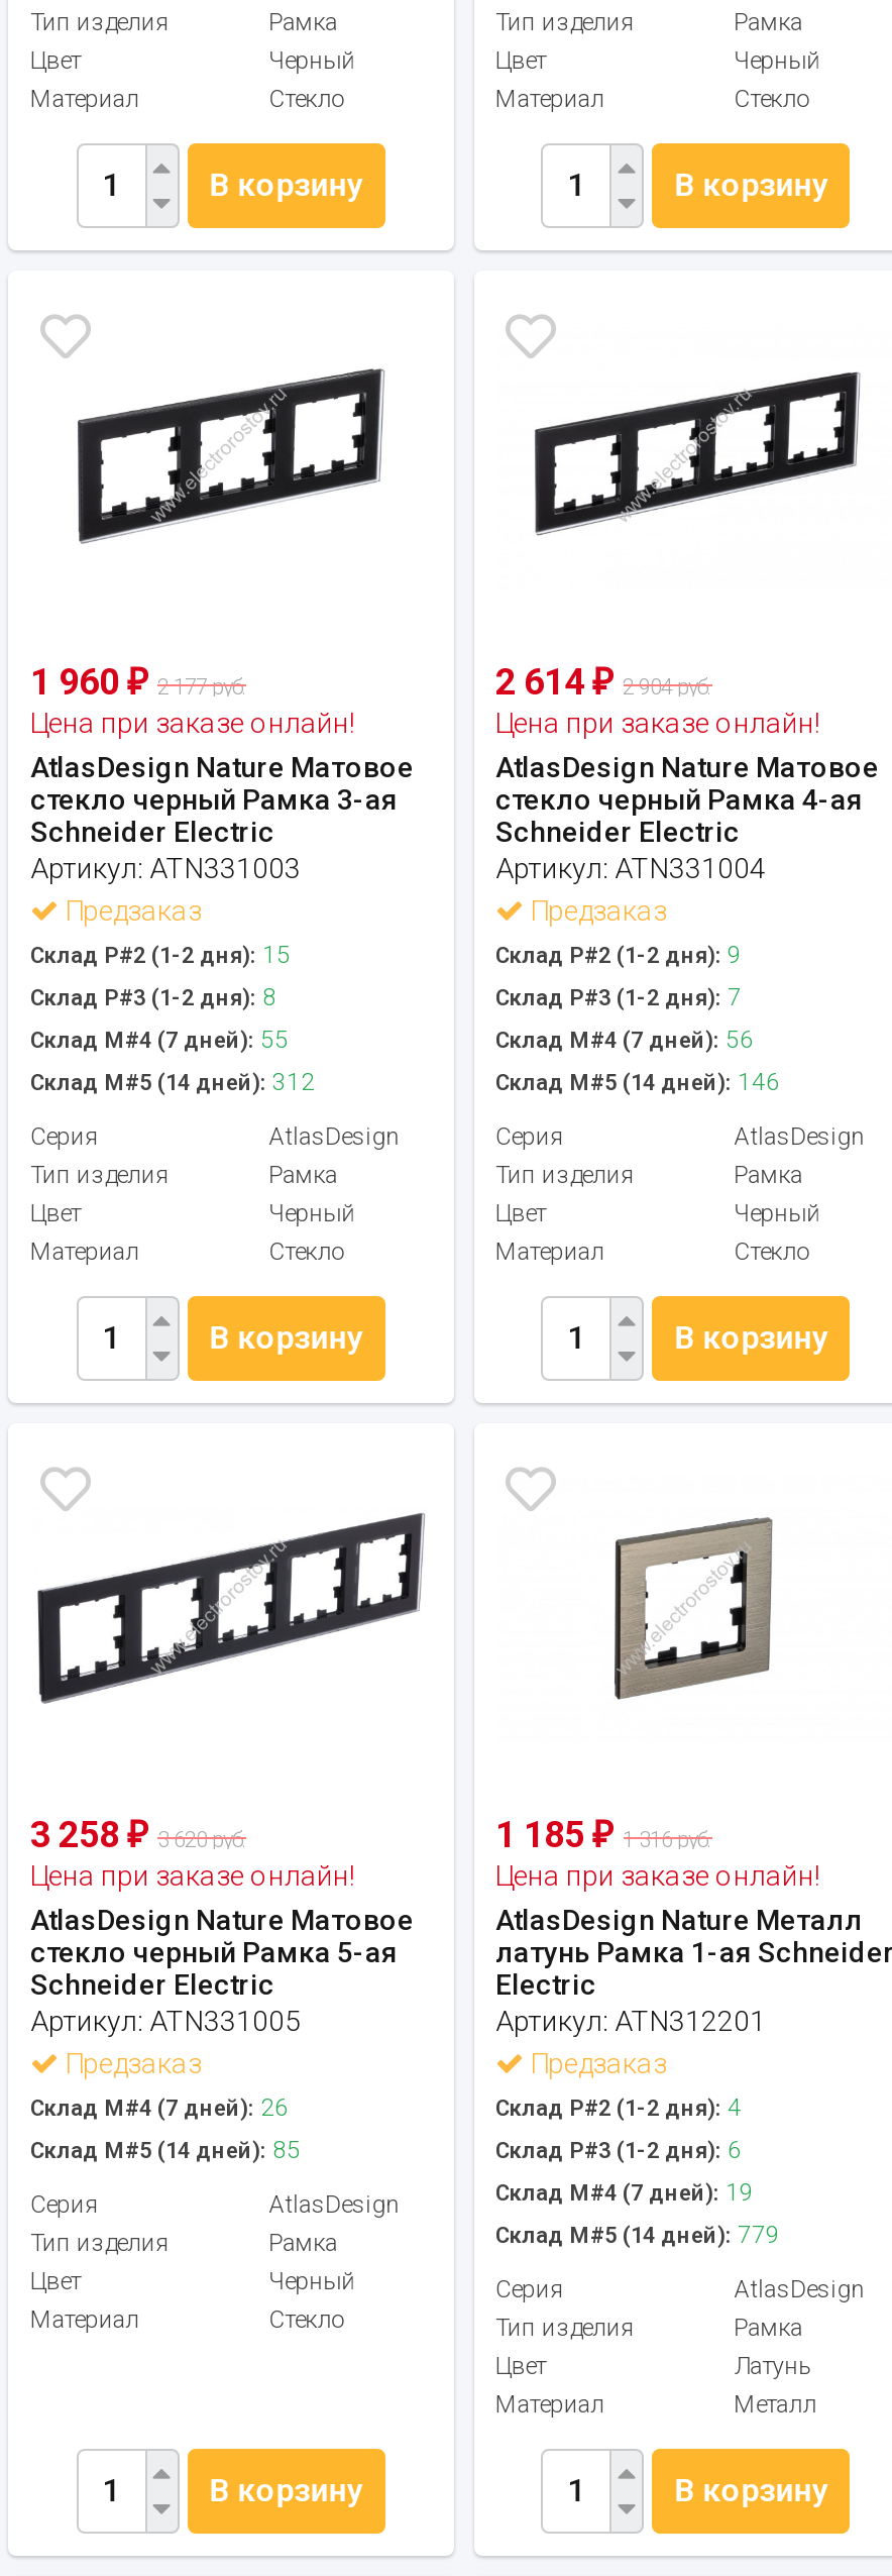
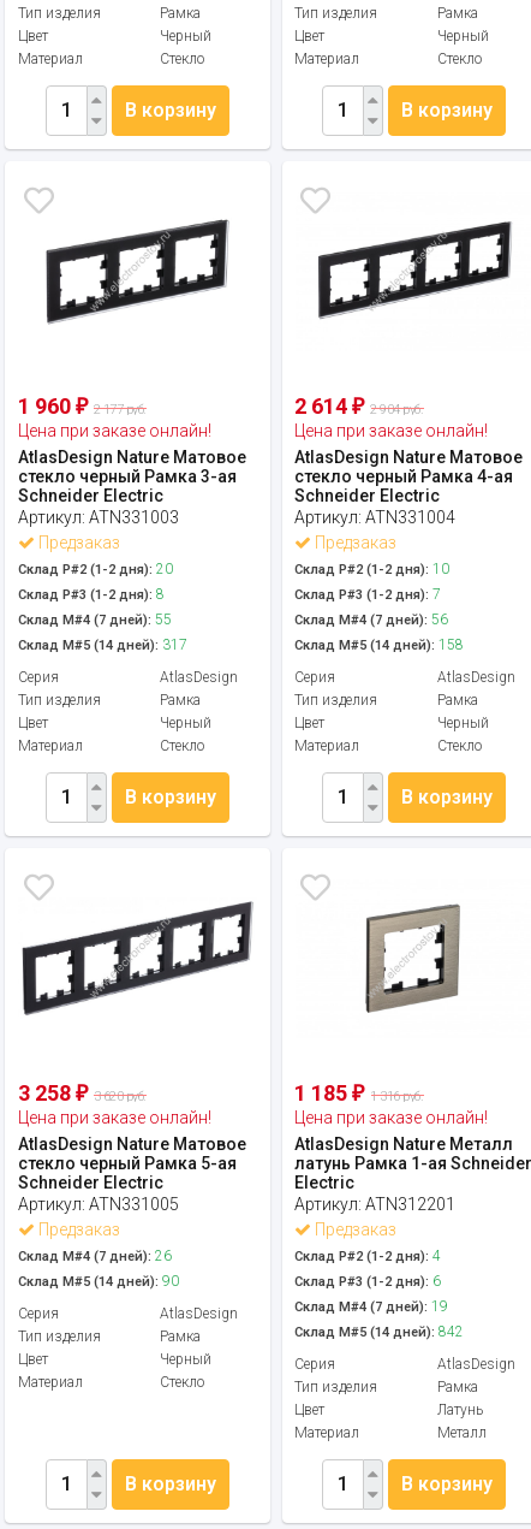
[30,940,291,968] Склад Р#2 (1-2 дня): 15 -> [18,560,173,577] Склад Р#2 (1-2 дня): 20
[495,940,742,968] Склад Р#2 (1-2 дня): 9 -> [295,560,450,577] Склад Р#2 (1-2 дня): 10
[30,1067,315,1095] Склад М#5 (14 дней): 312 -> [18,636,187,653] Склад М#5 (14 дней): 317
[495,1067,780,1095] Склад М#5 (14 дней): 146 -> [295,636,464,653] Склад М#5 (14 дней): 158
[30,2135,301,2163] Склад М#5 (14 дней): 85 -> [18,1272,179,1289] Склад М#5 (14 дней): 90
[495,2220,780,2248] Склад М#5 (14 дней): 779 -> [295,1323,464,1340] Склад М#5 (14 дней): 842

